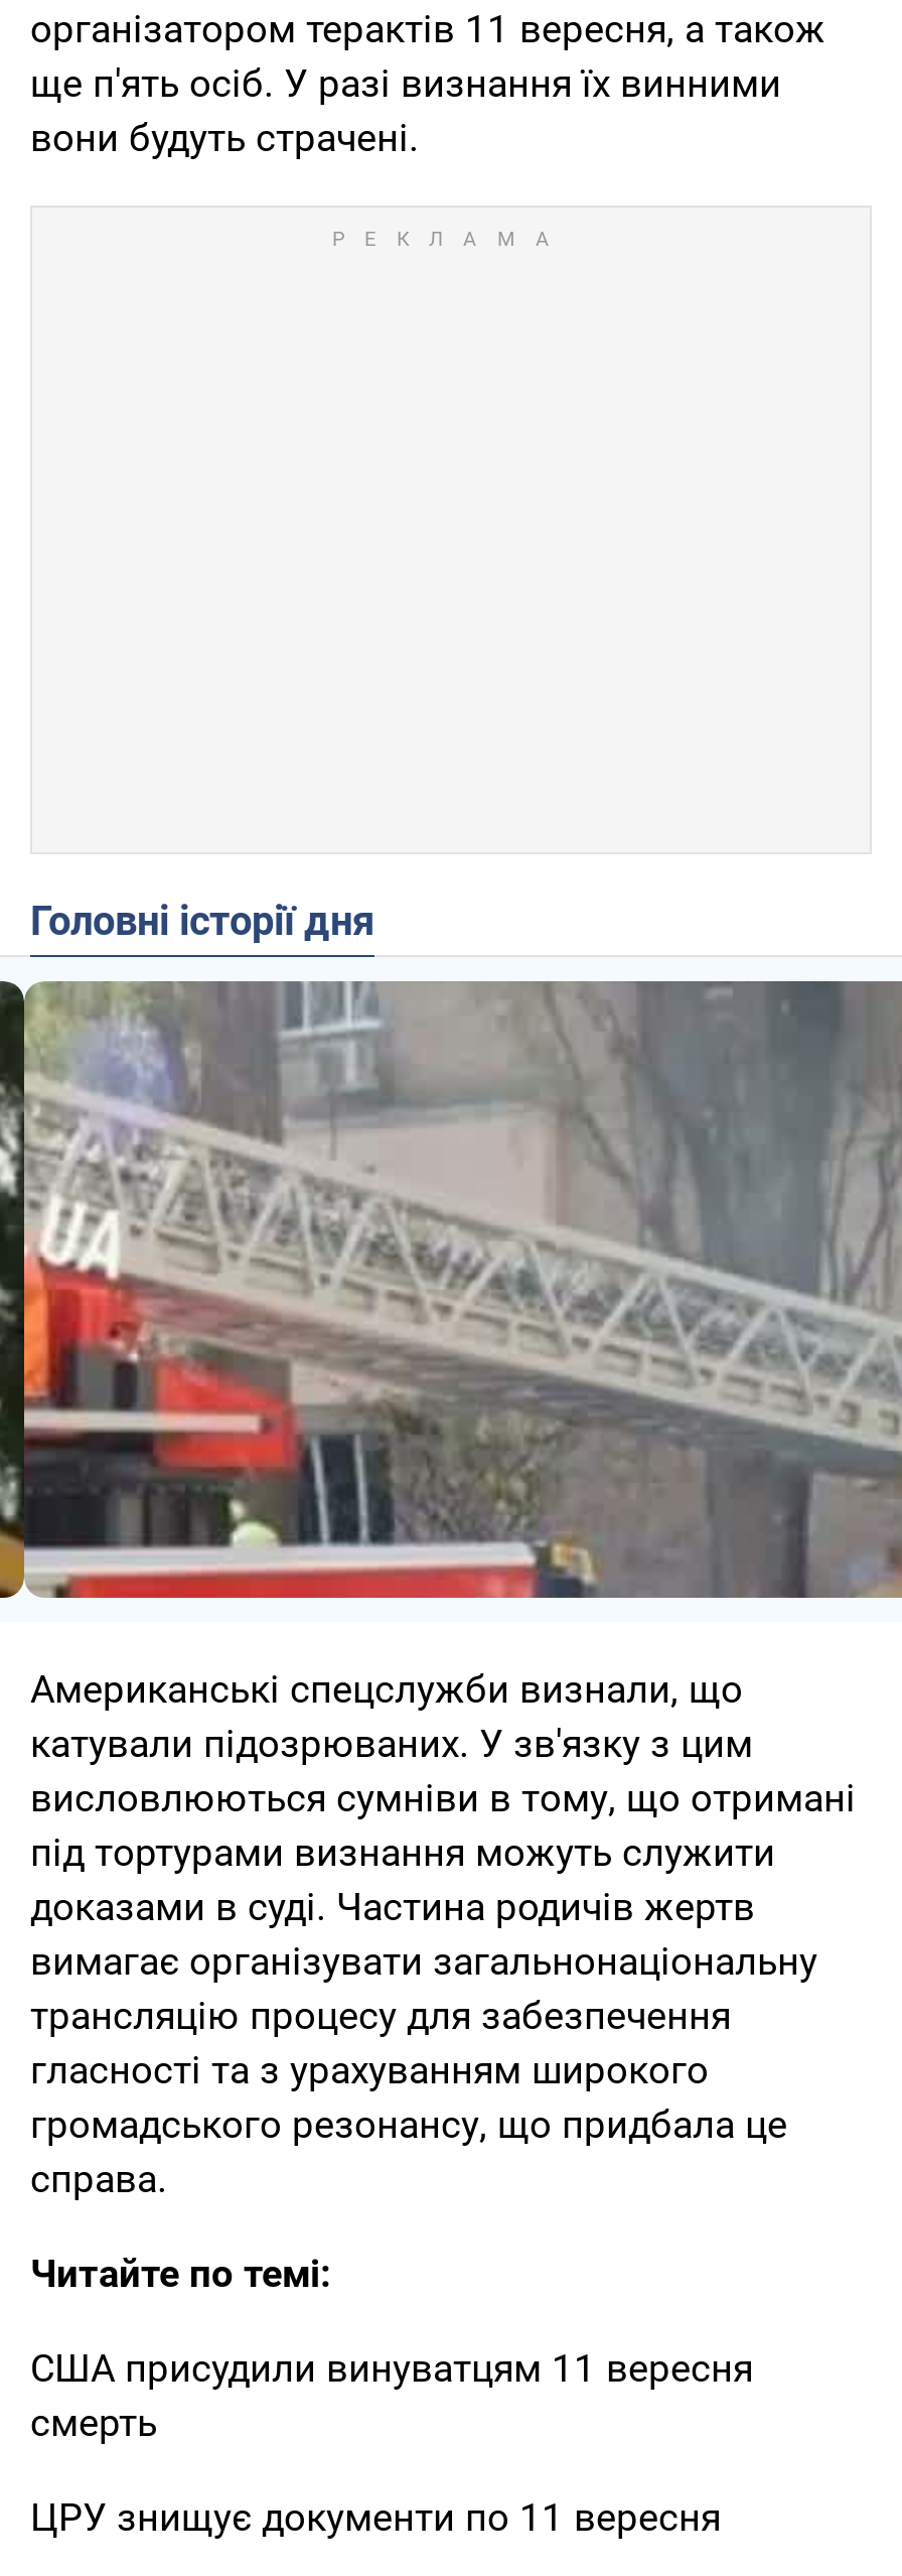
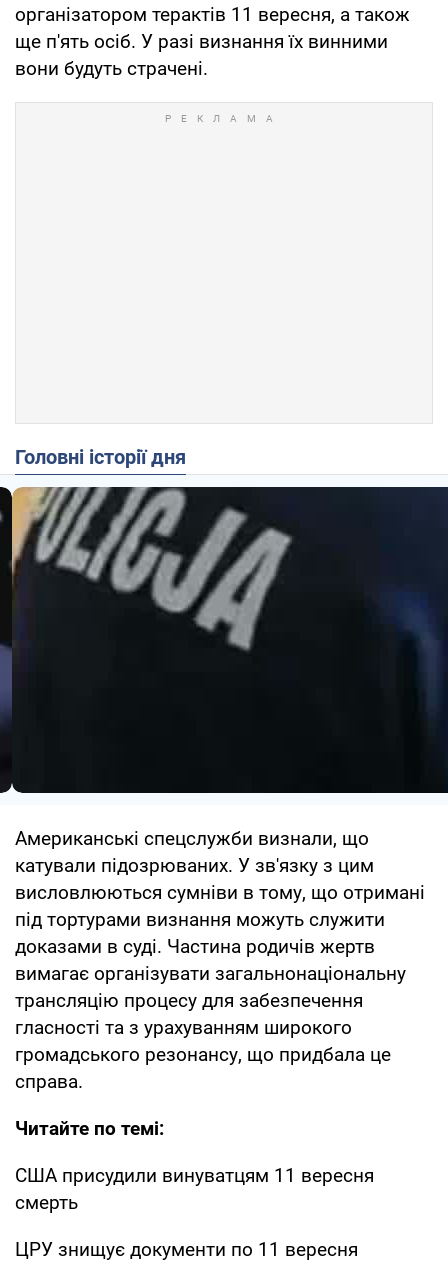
[6,979,896,1600] [image] -> [3,487,445,794] [image]

